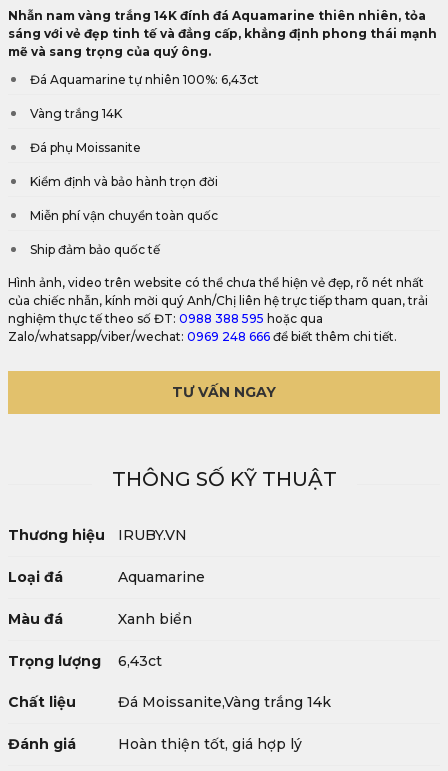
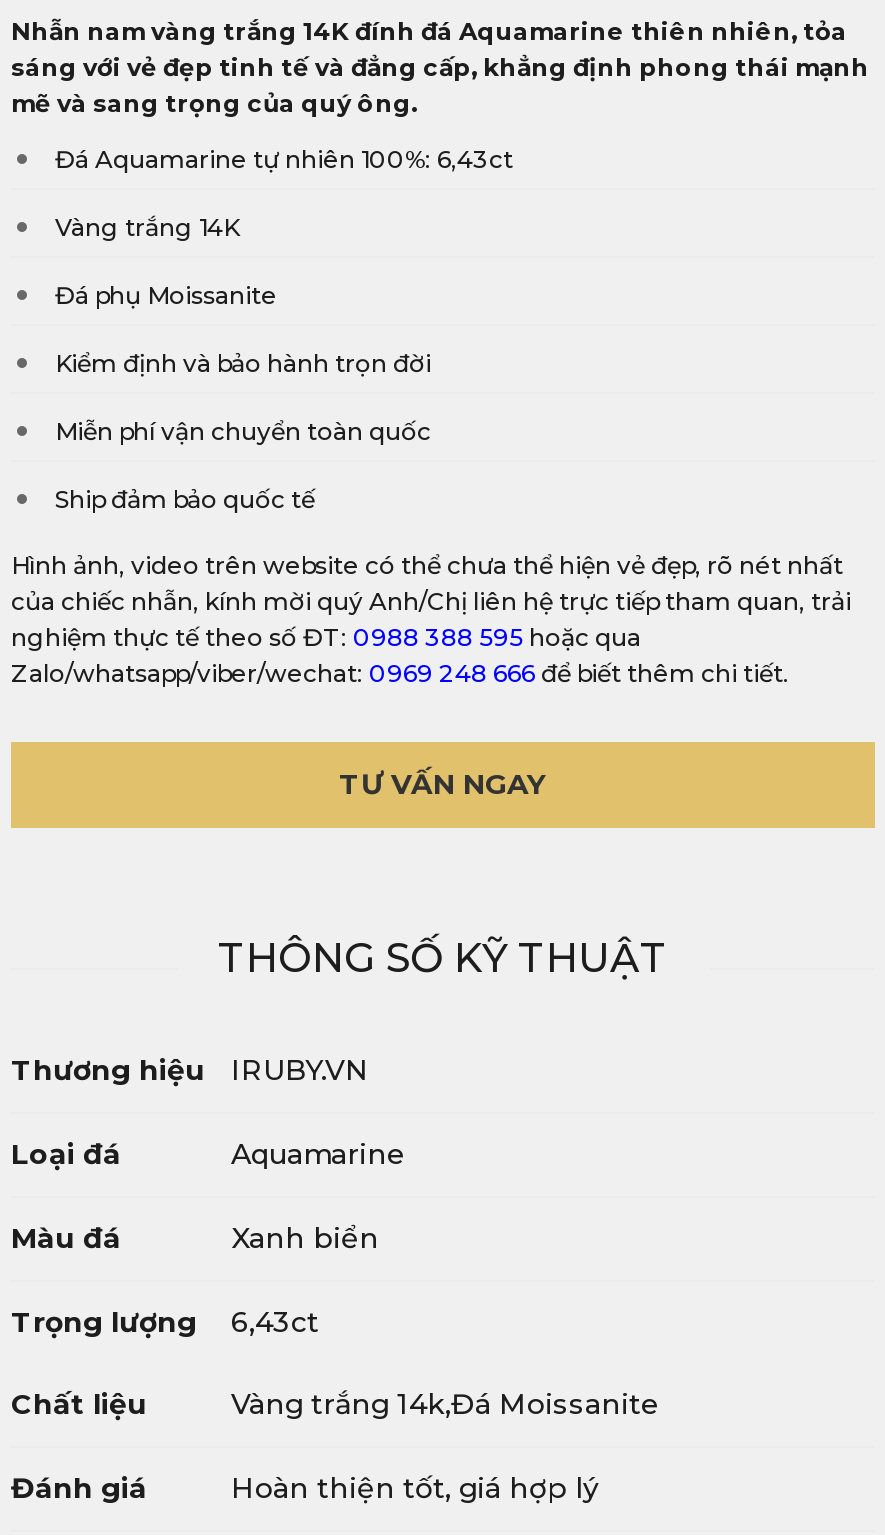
[118,693,331,711] Đá Moissanite,Vàng trắng 14k -> [231,1386,659,1422] Vàng trắng 14k,Đá Moissanite

